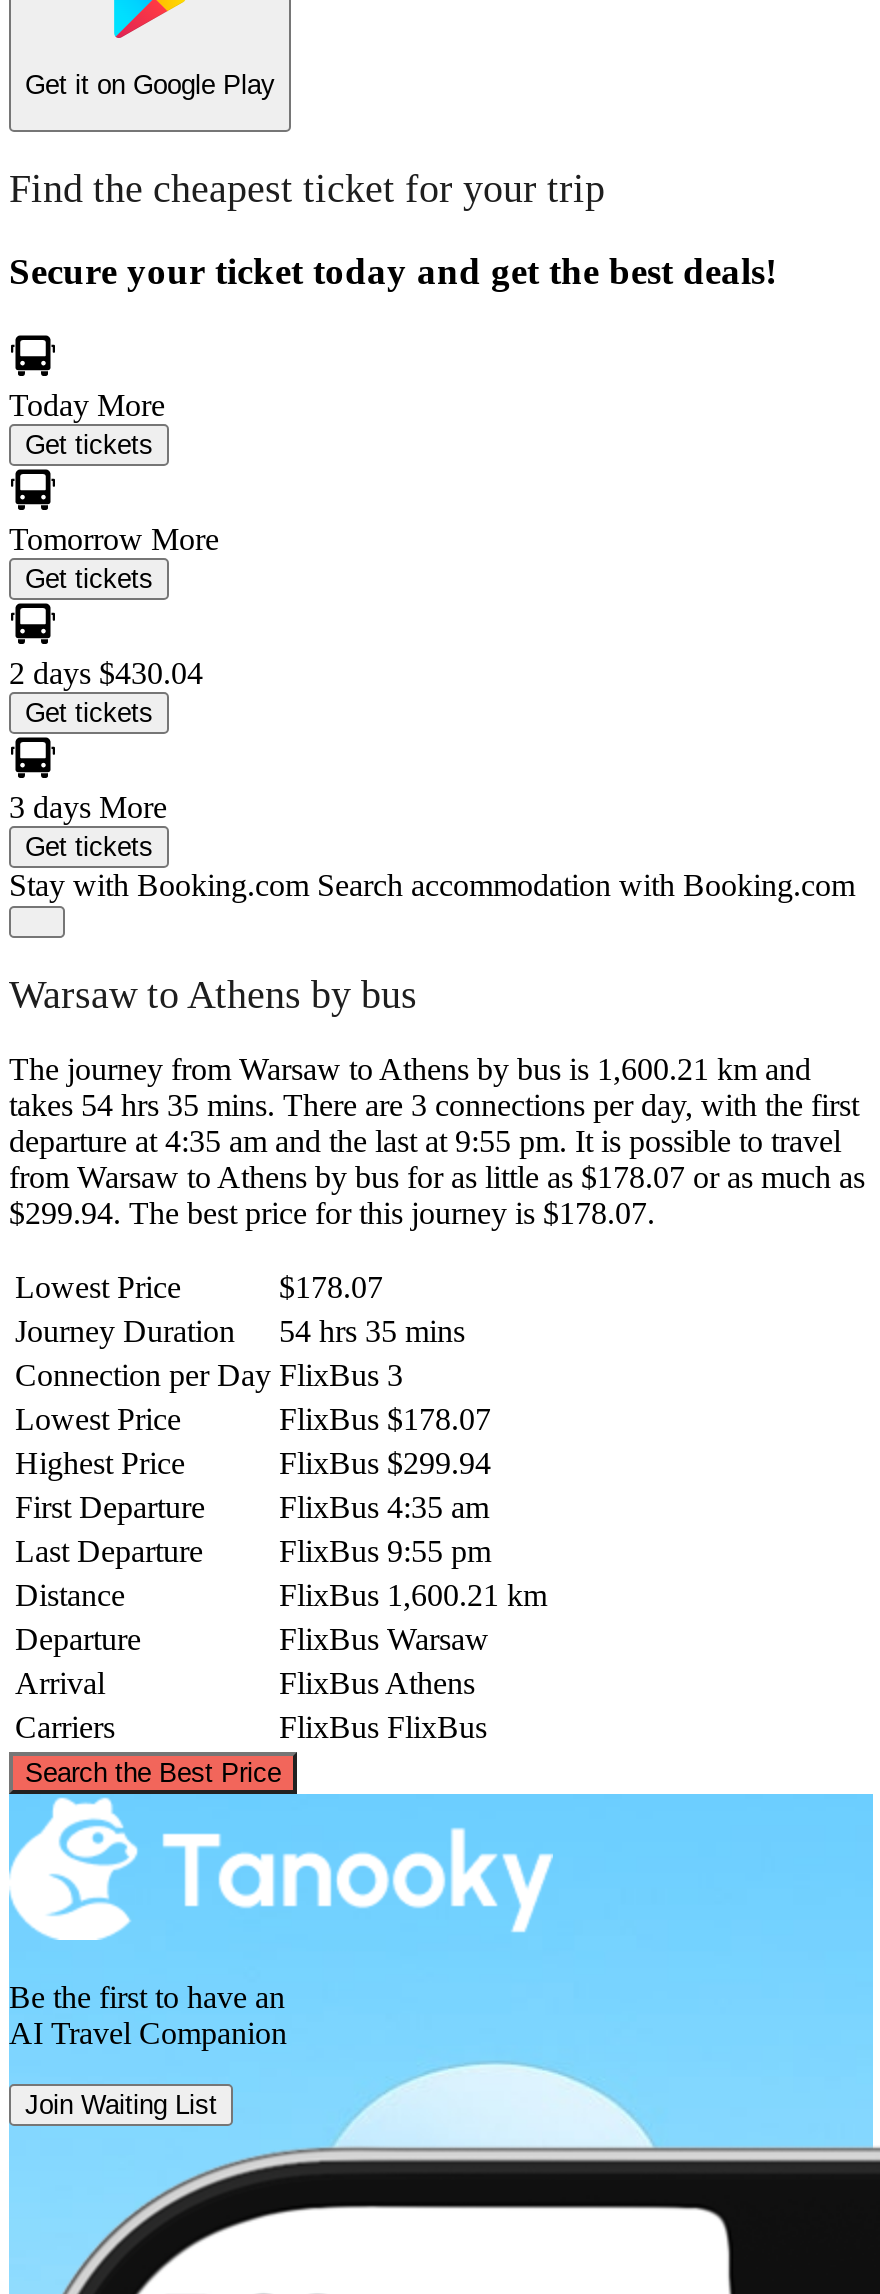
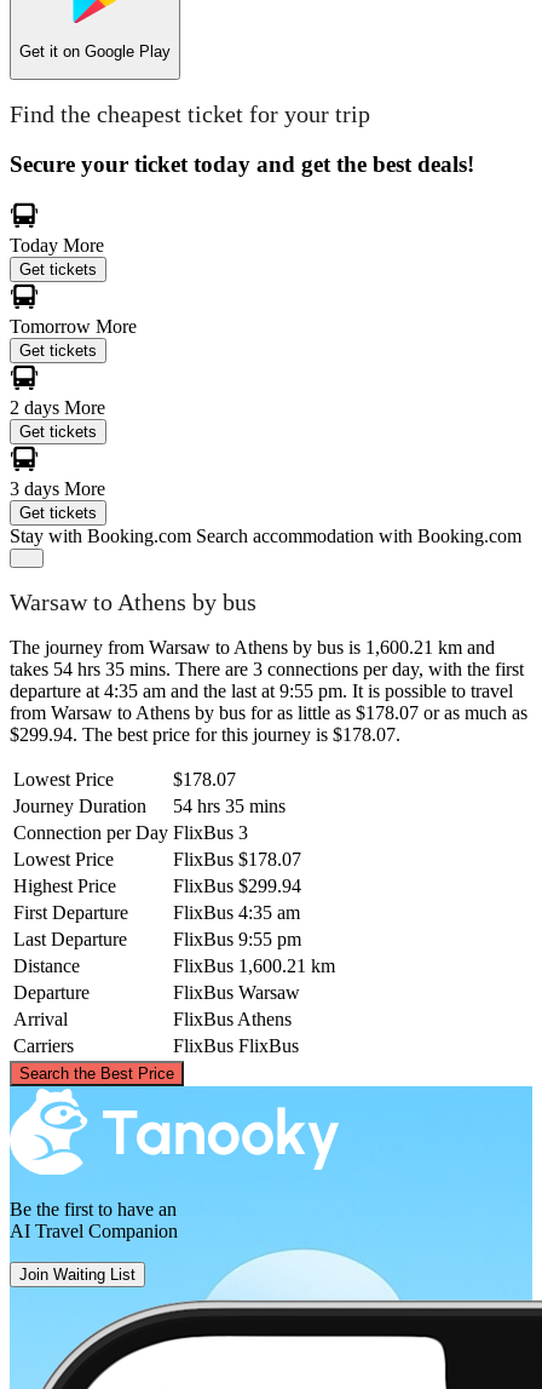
[9,655,203,689] 2 days $430.04 -> [10,397,105,417] 2 days More

